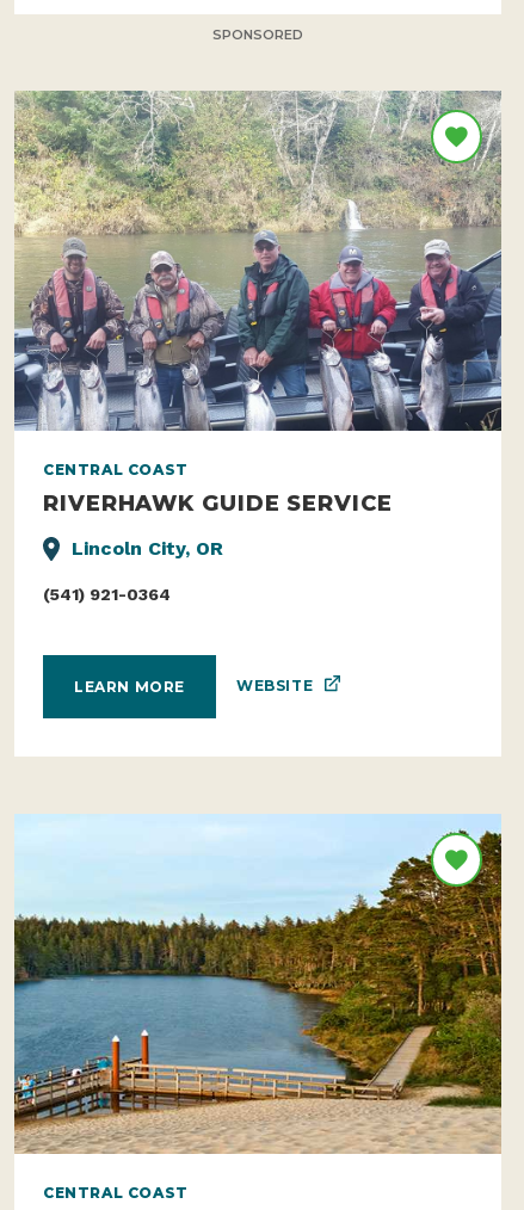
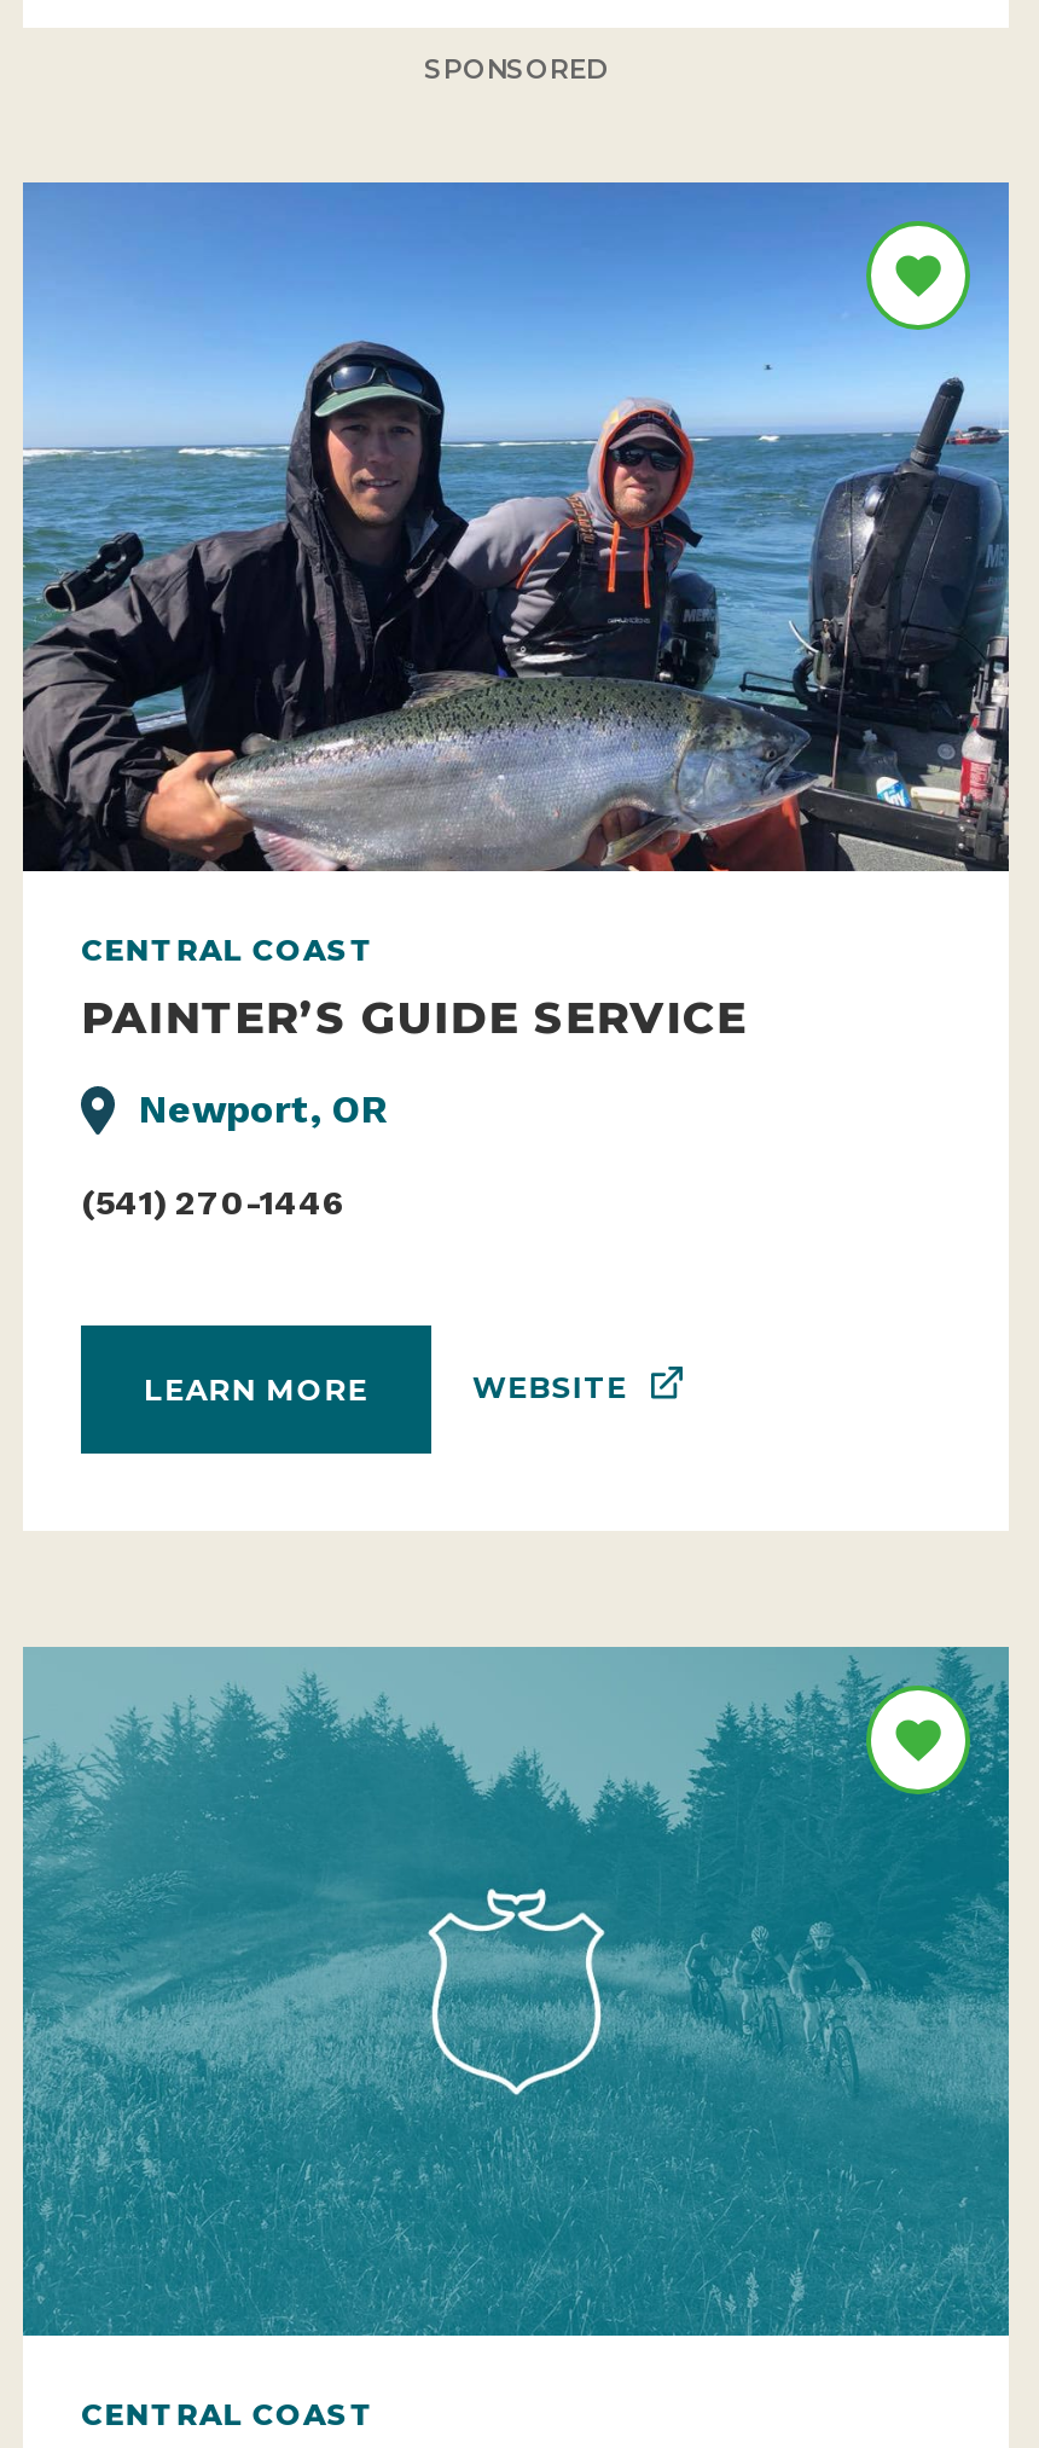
[13,91,503,432] [image] -> [21,180,1011,874] [image]
[43,490,392,517] RIVERHAWK GUIDE SERVICE -> [81,990,747,1046] PAINTER’S GUIDE SERVICE
[72,537,223,560] Lincoln City, OR -> [139,1087,388,1133] Newport, OR
[43,585,171,604] (541) 921-0364 -> [81,1184,344,1222] (541) 270-1446
[13,814,503,1155] [image] -> [21,1644,1011,2338] [image]

